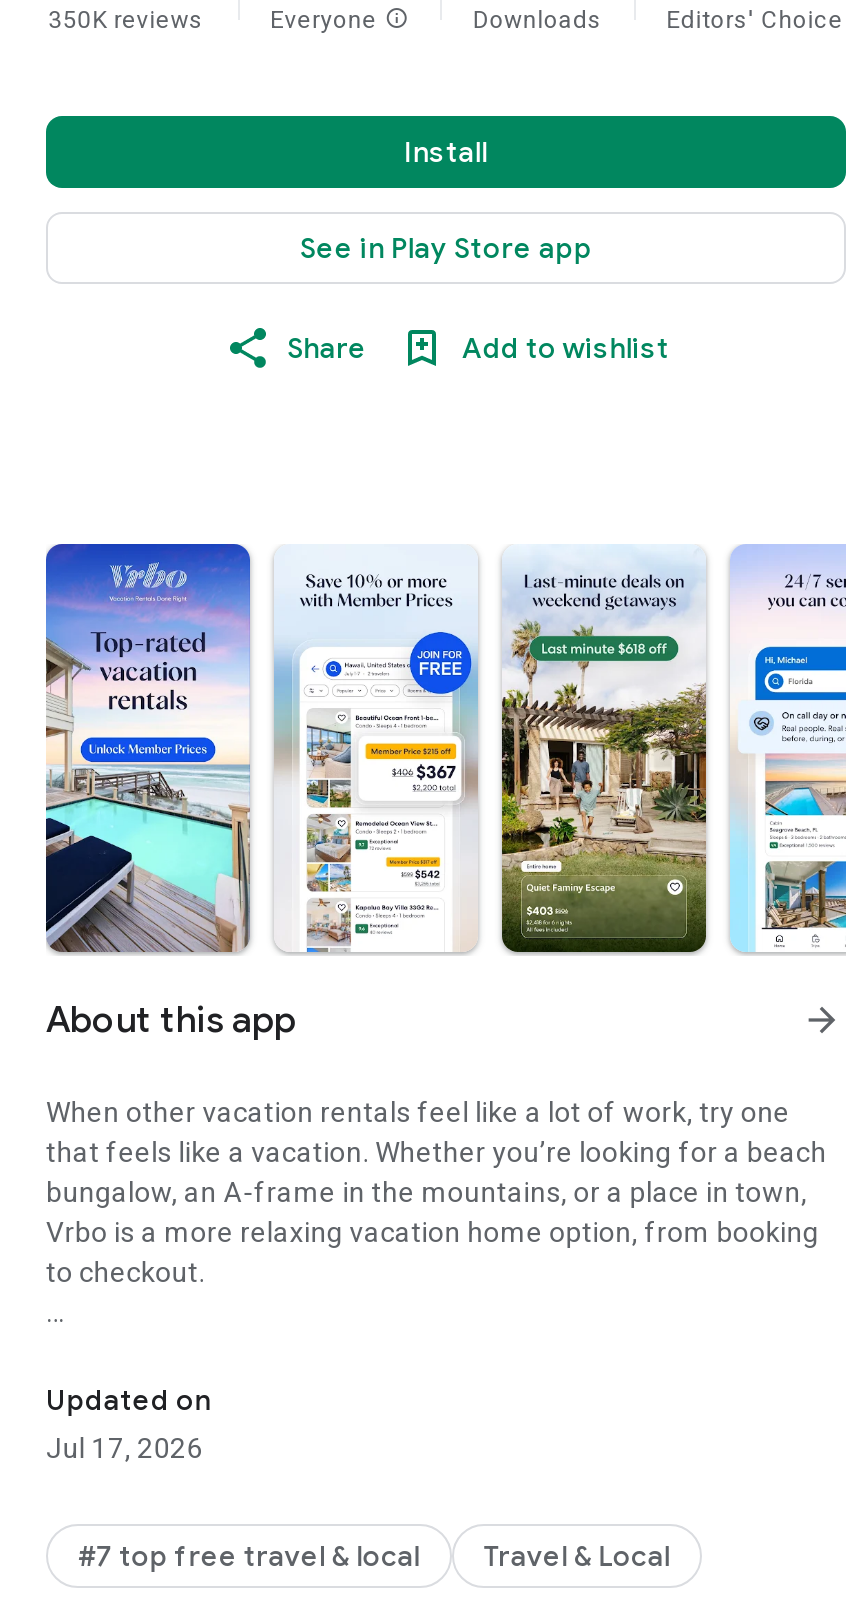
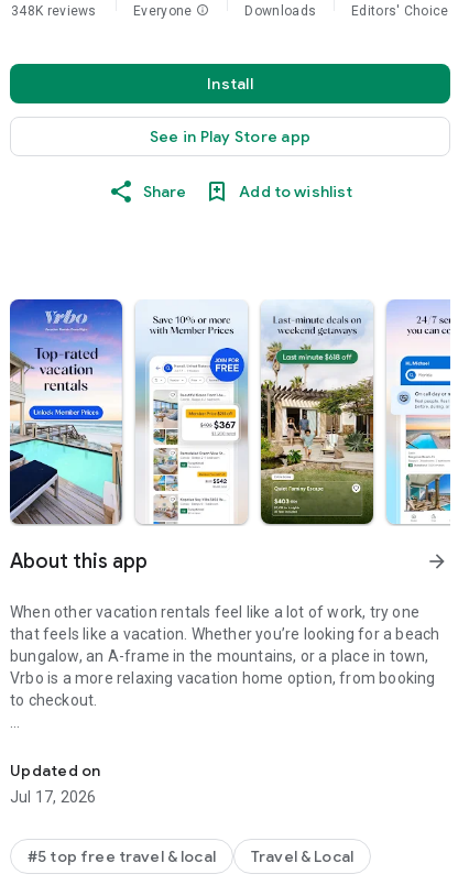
[48,6,204,34] 350K reviews -> [11,3,97,19] 348K reviews
[78,1538,420,1574] #7 top free travel & local -> [28,846,216,866] #5 top free travel & local

